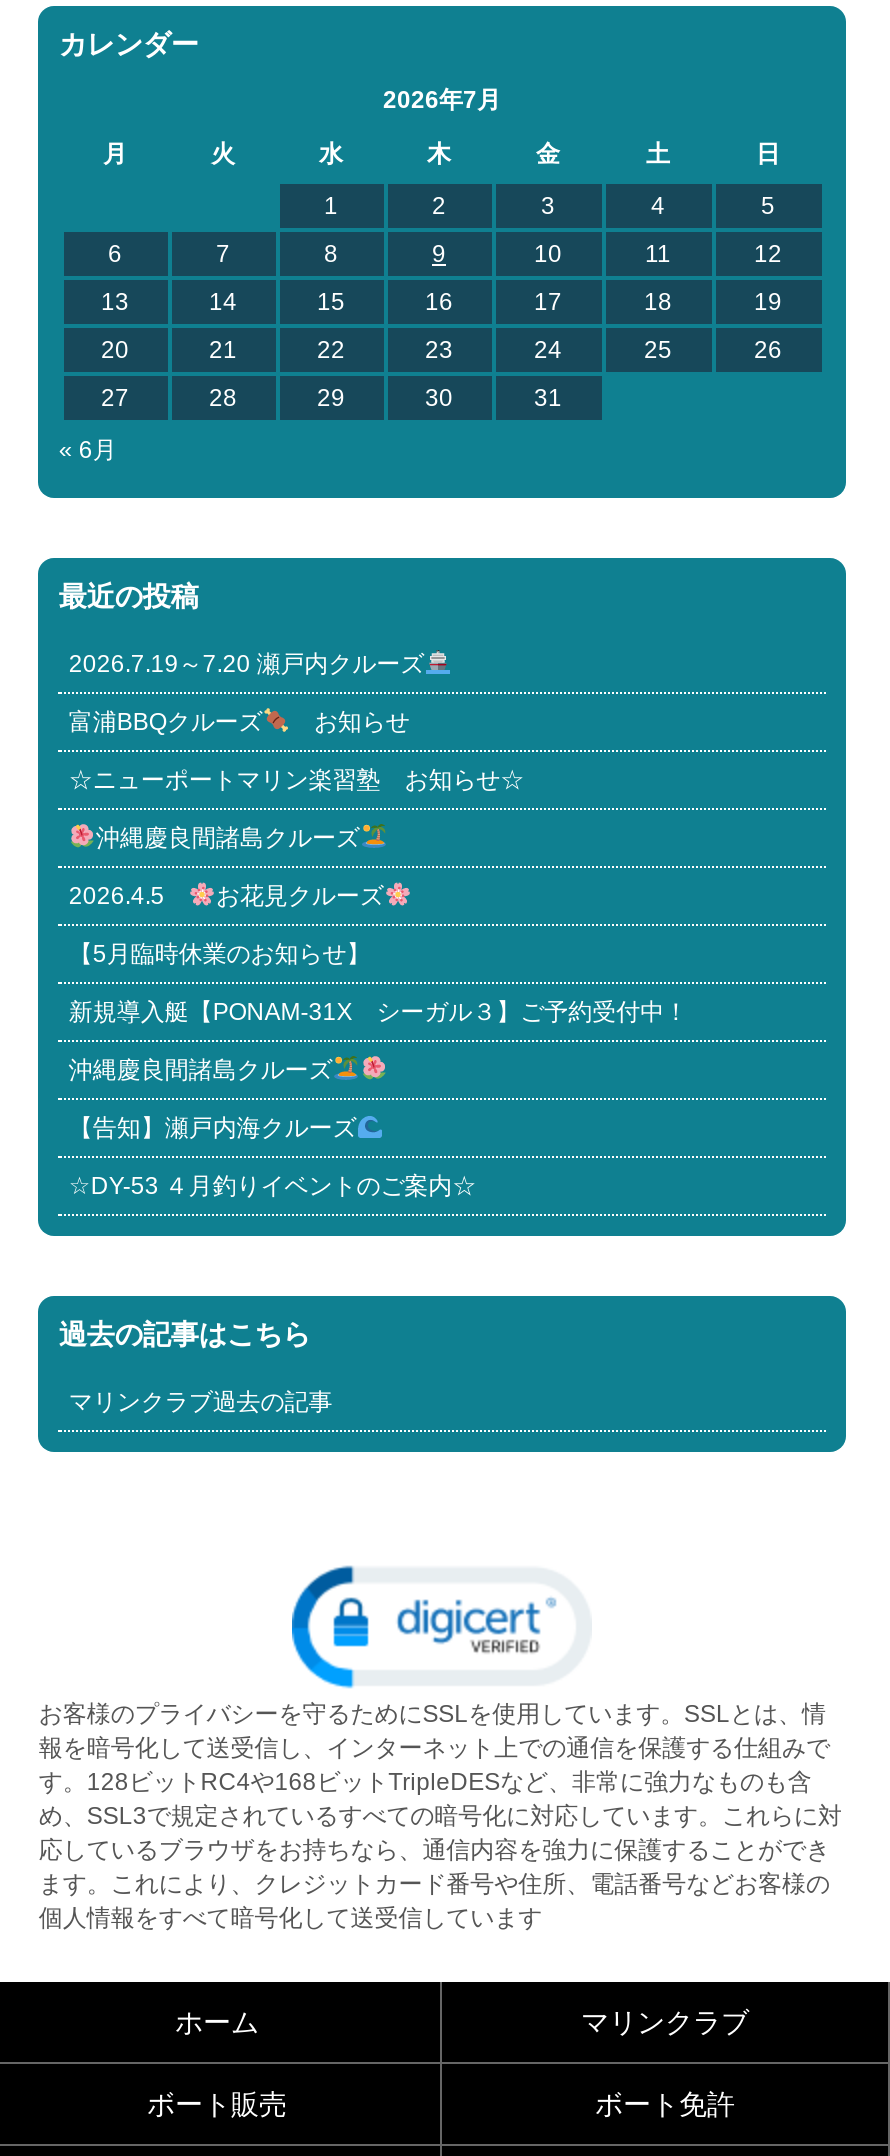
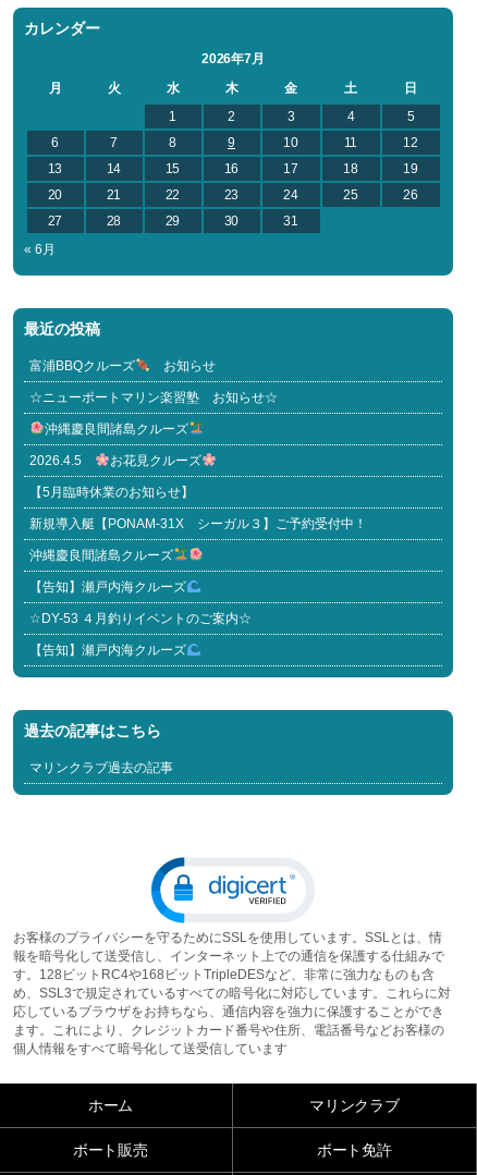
[69,650,424,678] 2026.7.19～7.20 瀬戸内クルーズ -> none
moved [69,708,688,1142] -> [30,358,367,595]: 富浦BBQクルーズ | お知らせ | 沖縄慶良間諸島クルーズ | ... | 沖縄慶良間諸島クルーズ | 【告知】瀬戸内海クルーズ
none -> [30,642,186,658] 【告知】瀬戸内海クルーズ

